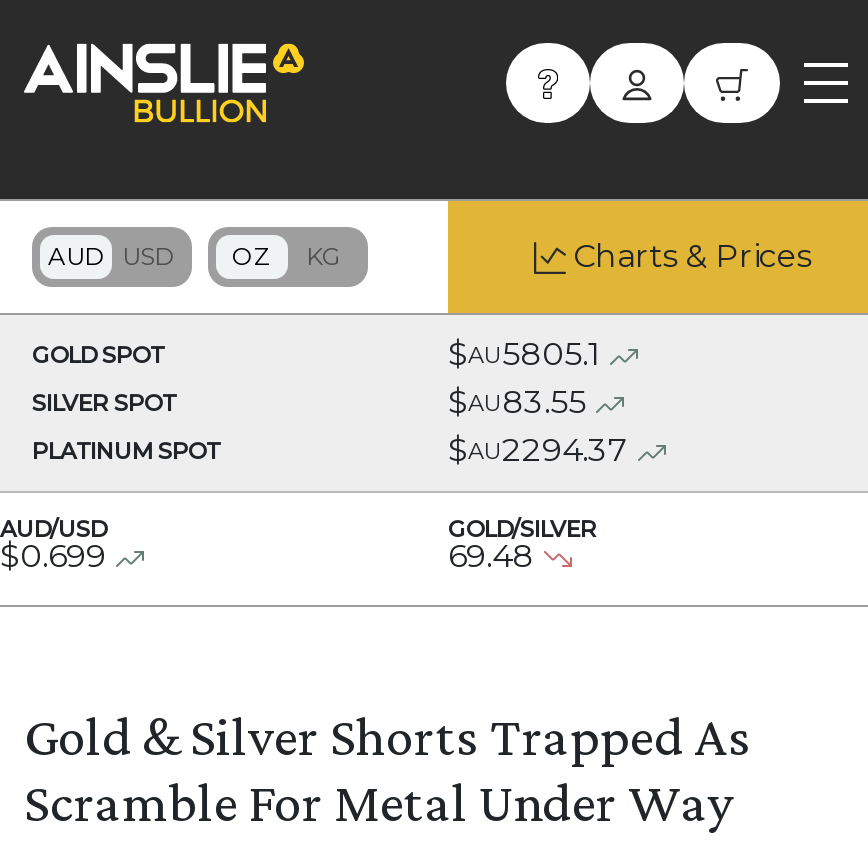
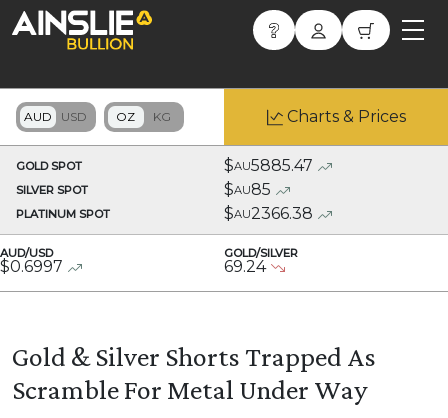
[448,335,600,373] $AU5805.1 -> [224,156,313,175] $AU5885.47
[448,383,586,421] $AU83.55 -> [224,180,271,199] $AU85
[448,431,628,469] $AU2294.37 -> [224,204,313,223] $AU2366.38
[0,537,106,575] $0.699 -> [0,257,63,276] $0.6997
[448,537,534,575] 69.48 -> [224,257,266,276] 69.24

